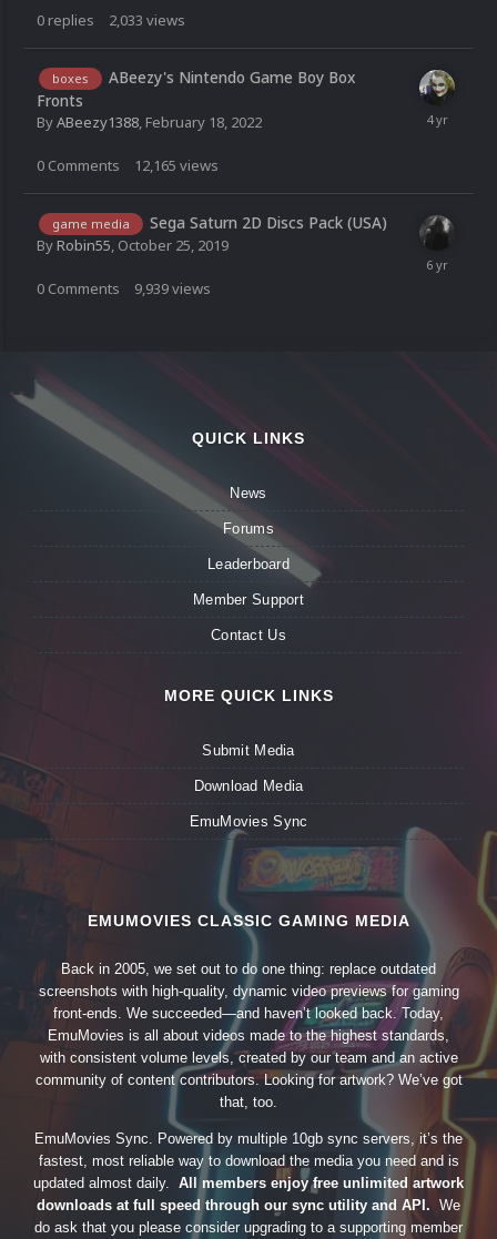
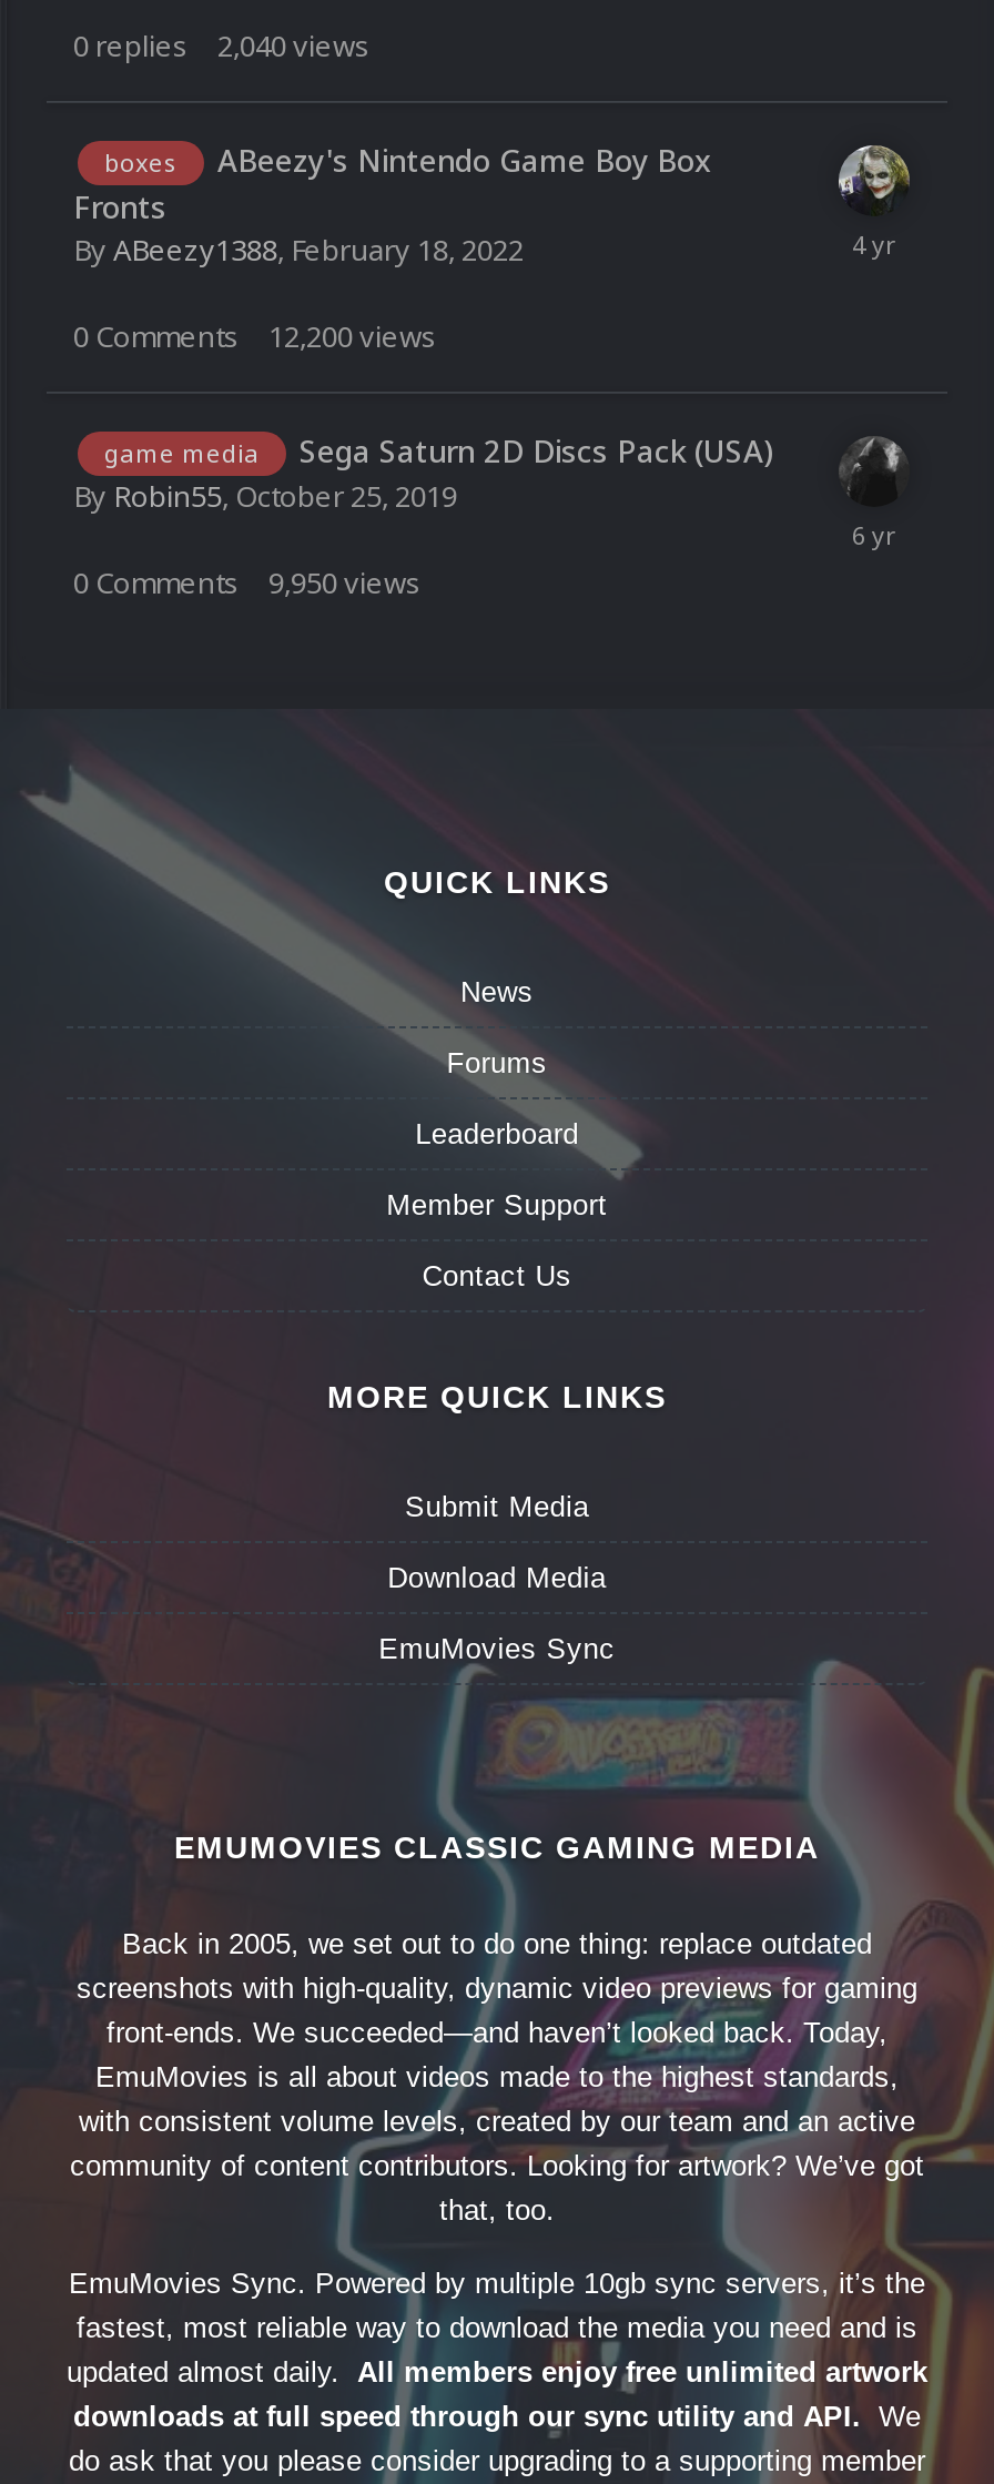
[37,10,185,30] 0 replies 2,033 views -> [73,25,371,65] 0 replies 2,040 views
[37,155,219,175] 0 Comments 12,165 views -> [73,316,437,356] 0 Comments 12,200 views
[37,279,211,299] 0 Comments 9,939 views -> [73,563,422,603] 0 Comments 9,950 views

